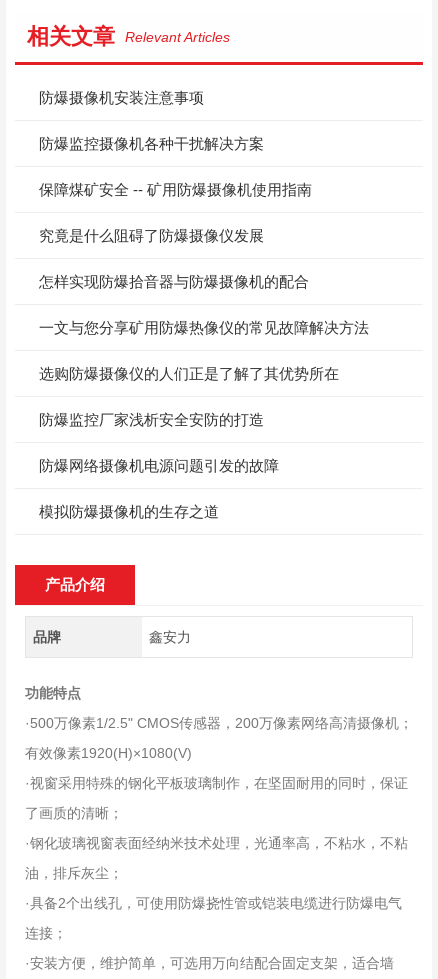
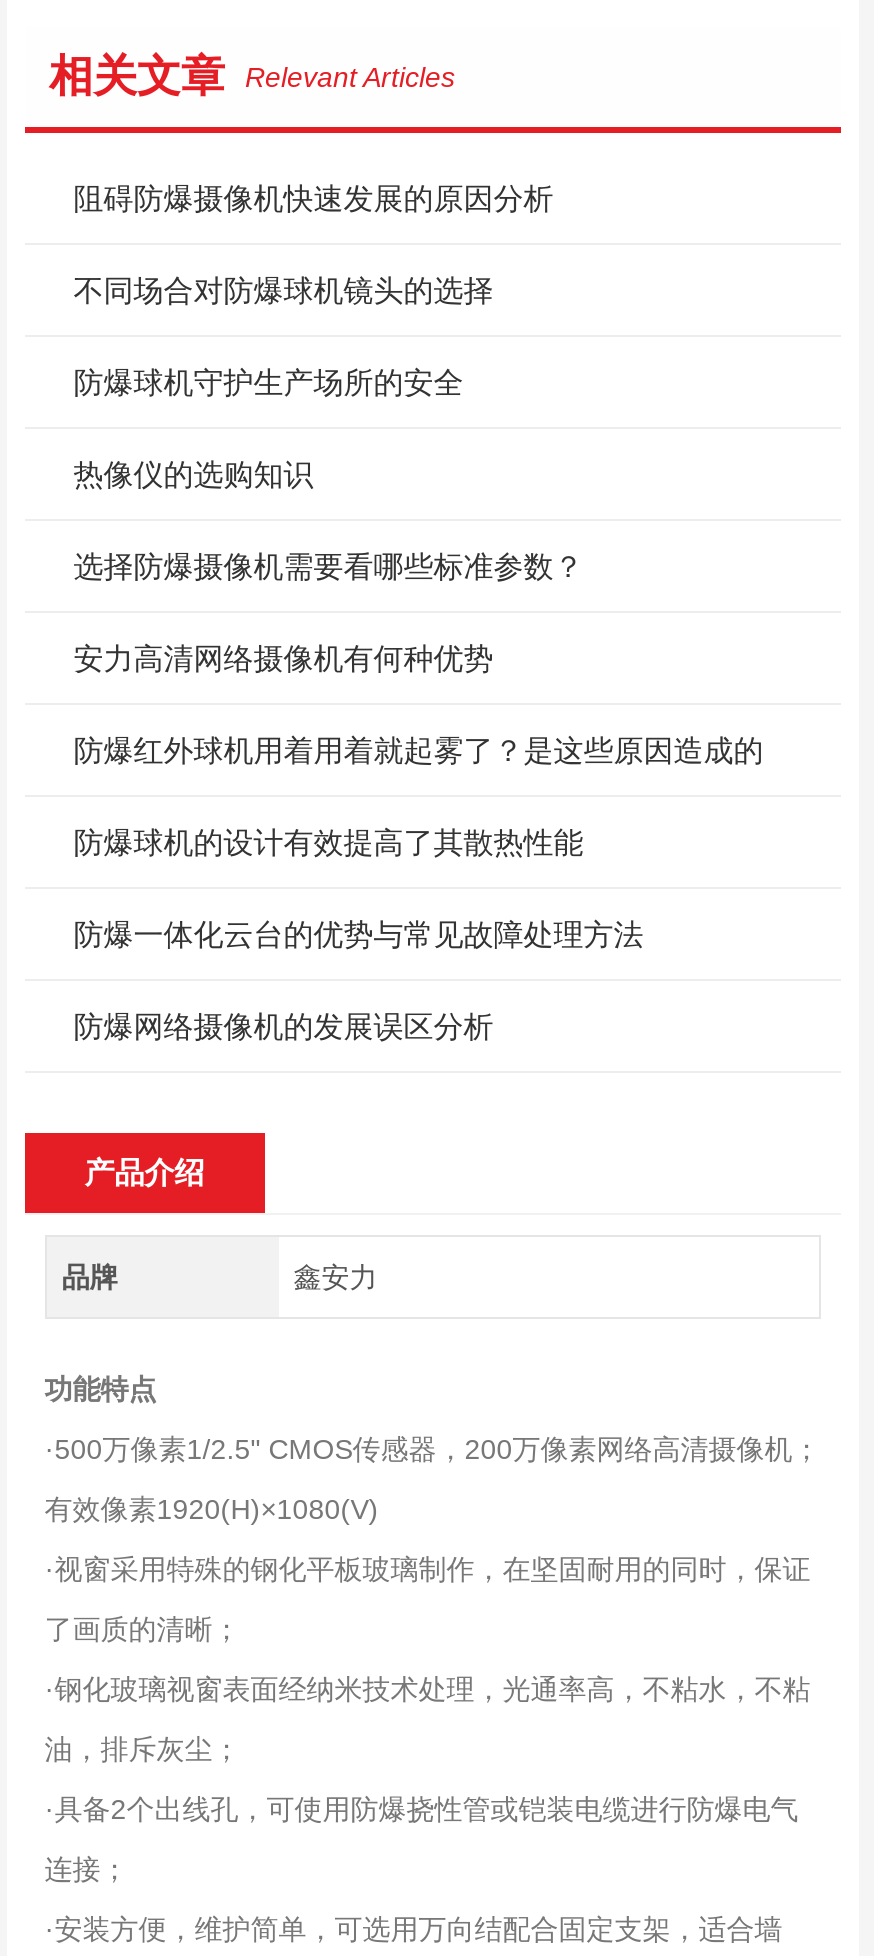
[39,89,204,106] 防爆摄像机安装注意事项 -> [73,180,553,214] 阻碍防爆摄像机快速发展的原因分析
[39,135,264,152] 防爆监控摄像机各种干扰解决方案 -> [73,272,493,306] 不同场合对防爆球机镜头的选择
[39,181,312,198] 保障煤矿安全 -- 矿用防爆摄像机使用指南 -> [73,364,463,398] 防爆球机守护生产场所的安全
[39,227,264,244] 究竟是什么阻碍了防爆摄像仪发展 -> [73,456,313,490] 热像仪的选购知识
[39,273,309,290] 怎样实现防爆拾音器与防爆摄像机的配合 -> [73,548,583,582] 选择防爆摄像机需要看哪些标准参数？
[39,319,369,336] 一文与您分享矿用防爆热像仪的常见故障解决方法 -> [73,640,493,674] 安力高清网络摄像机有何种优势
[39,365,339,382] 选购防爆摄像仪的人们正是了解了其优势所在 -> [73,732,763,766] 防爆红外球机用着用着就起雾了？是这些原因造成的
[39,411,264,428] 防爆监控厂家浅析安全安防的打造 -> [73,824,583,858] 防爆球机的设计有效提高了其散热性能
[39,457,279,474] 防爆网络摄像机电源问题引发的故障 -> [73,916,643,950] 防爆一体化云台的优势与常见故障处理方法
[39,503,219,520] 模拟防爆摄像机的生存之道 -> [73,1008,493,1042] 防爆网络摄像机的发展误区分析

